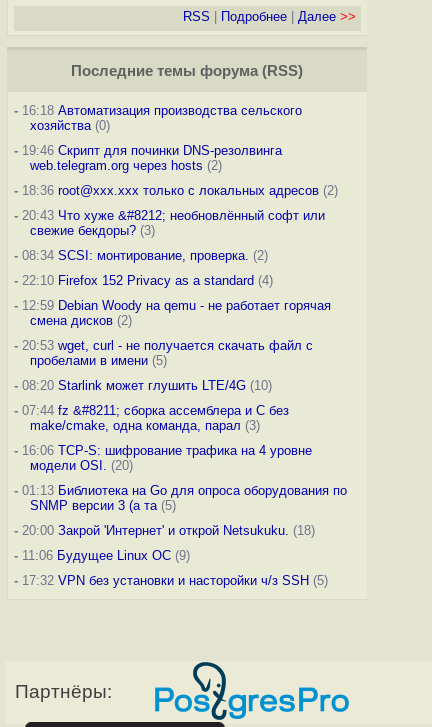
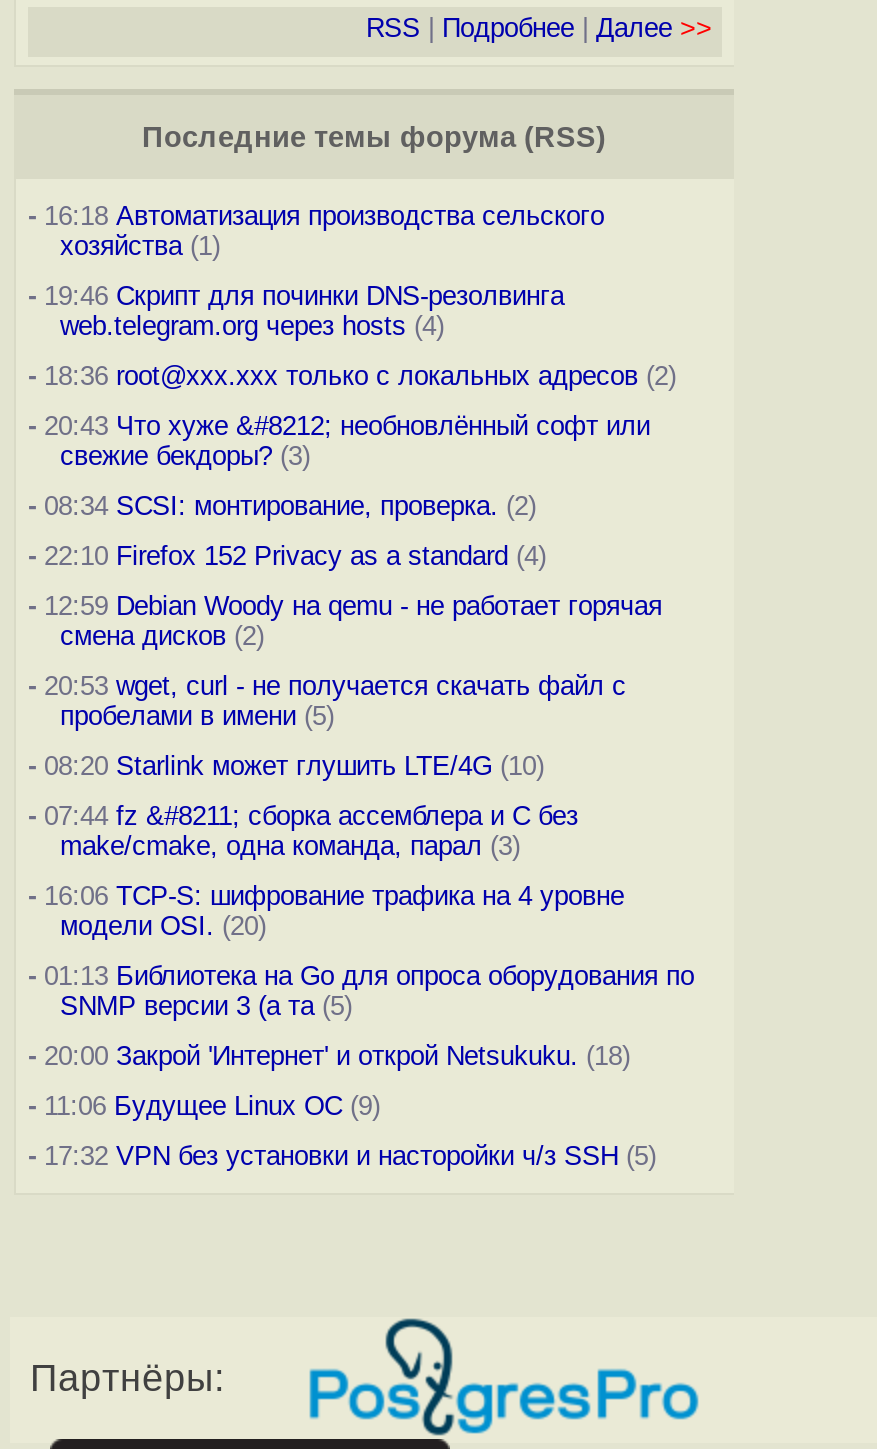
[30,118,110,133] хозяйства (0) -> [60,231,220,261] хозяйства (1)
[30,158,222,173] web.telegram.org через hosts (2) -> [60,311,444,341] web.telegram.org через hosts (4)

